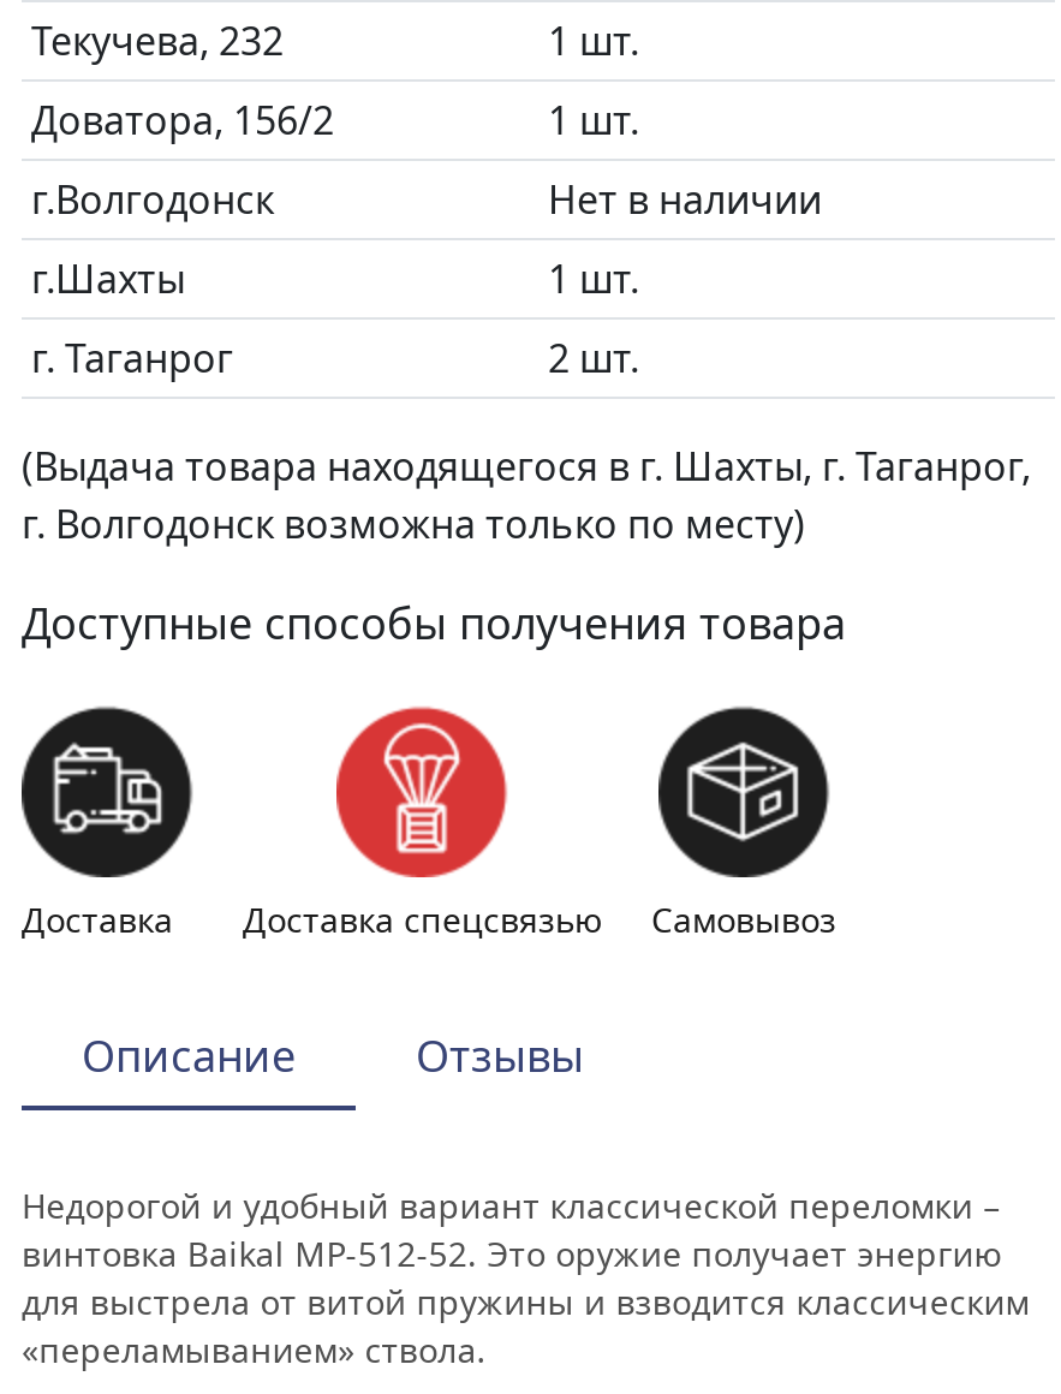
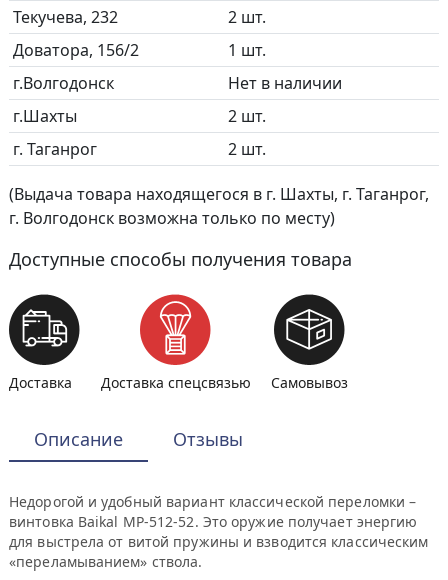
[548,14,639,67] 1 шт. -> [228,6,266,28] 2 шт.
[548,252,639,305] 1 шт. -> [228,105,266,127] 2 шт.

